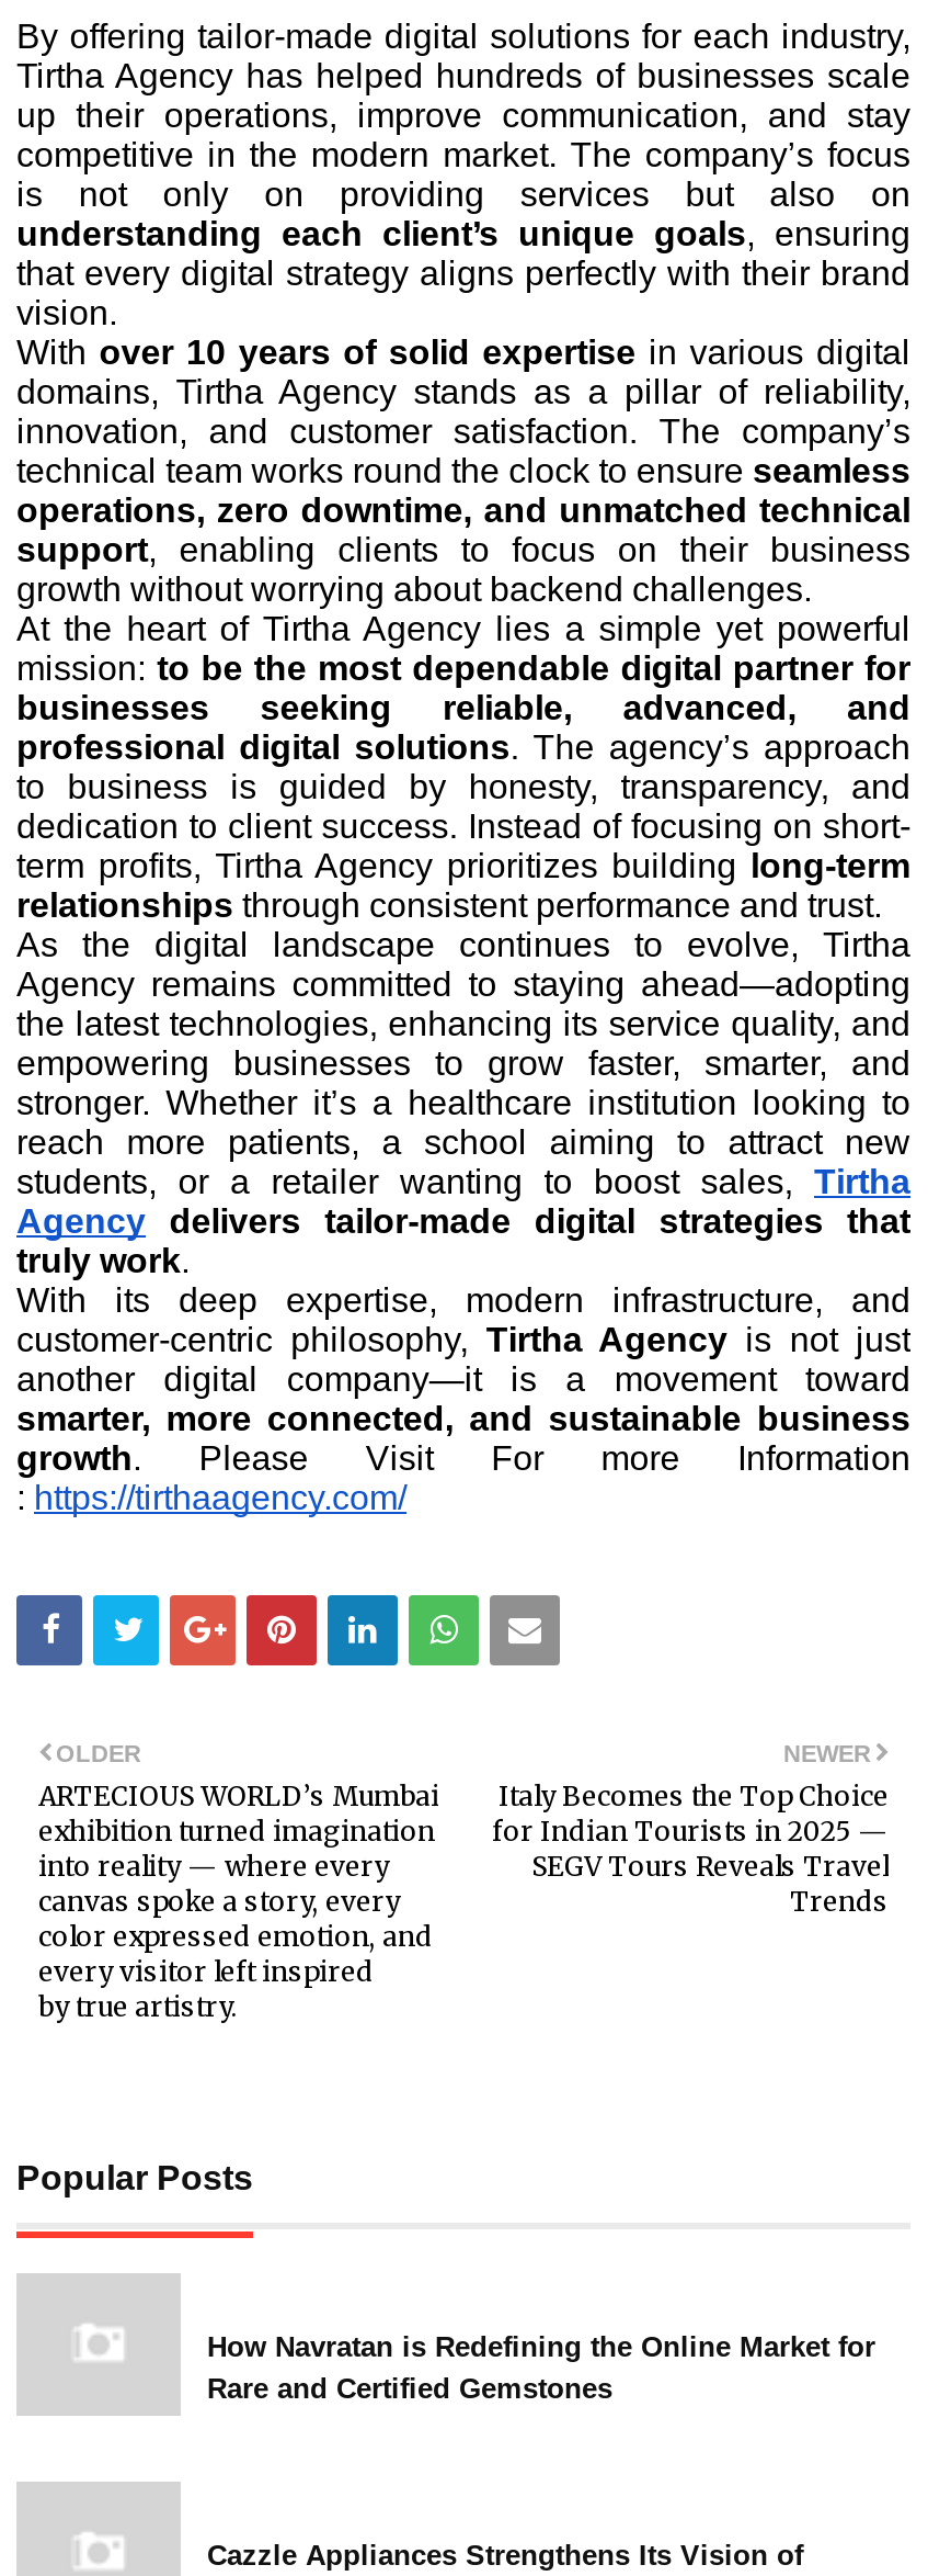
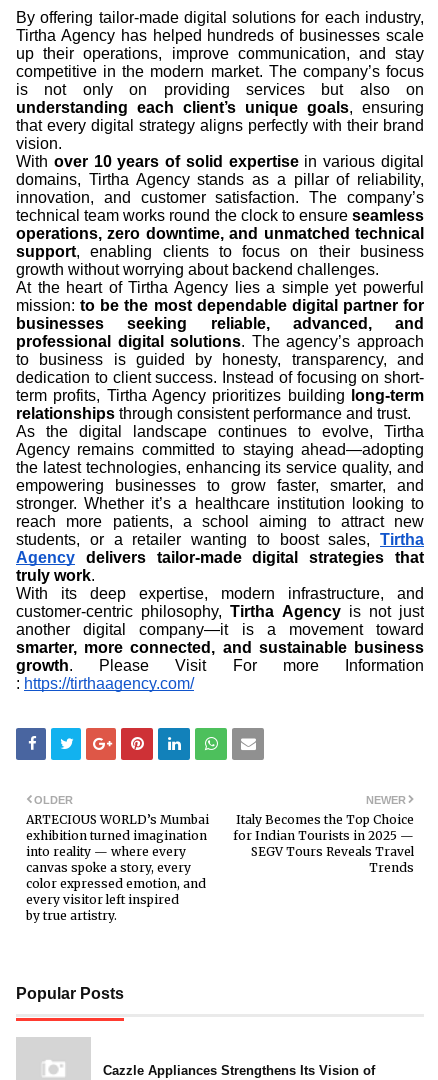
[207,2329,875,2404] How Navratan is Redefining the Online Market for | Rare and Certified Gemstones -> none

